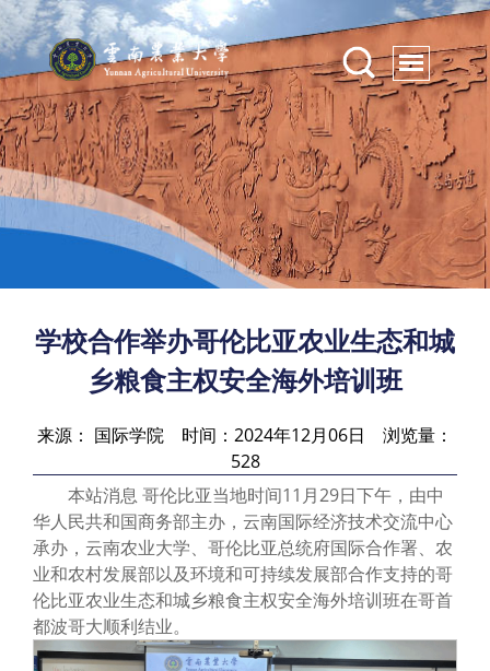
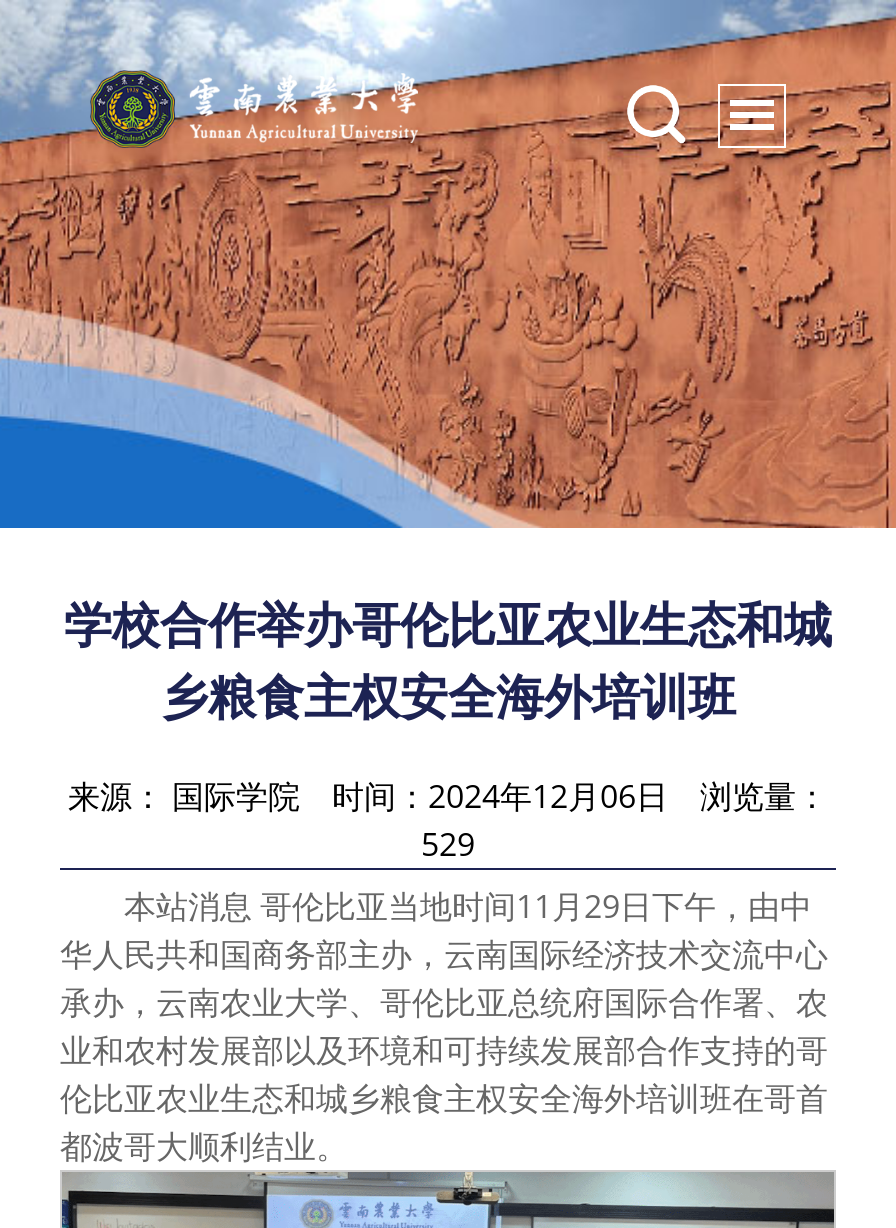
[230,449,260,473] 528 -> [421,822,475,866] 529

